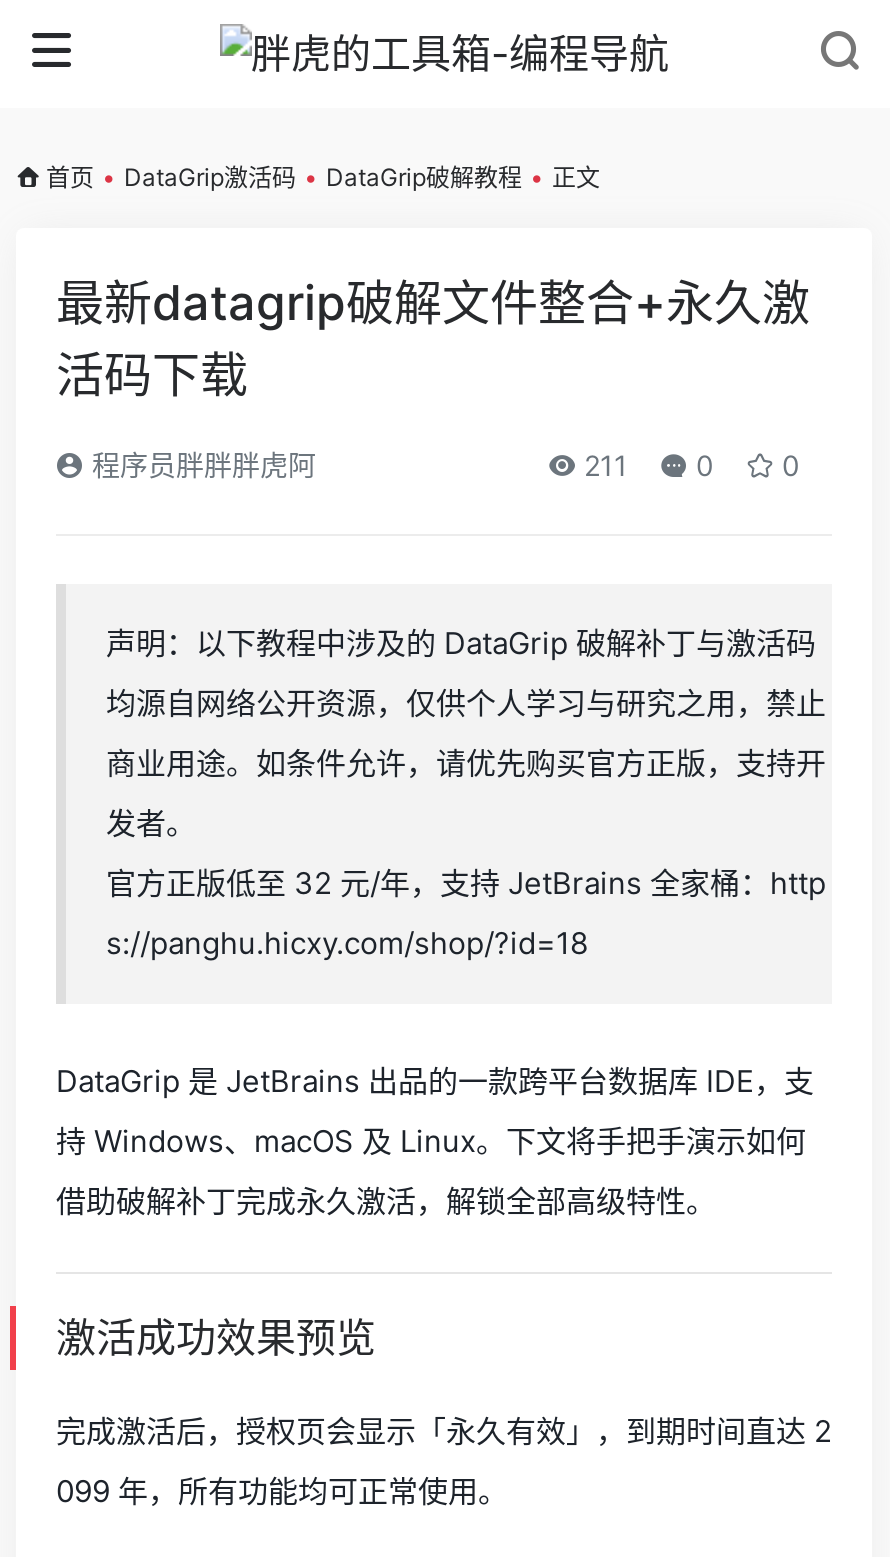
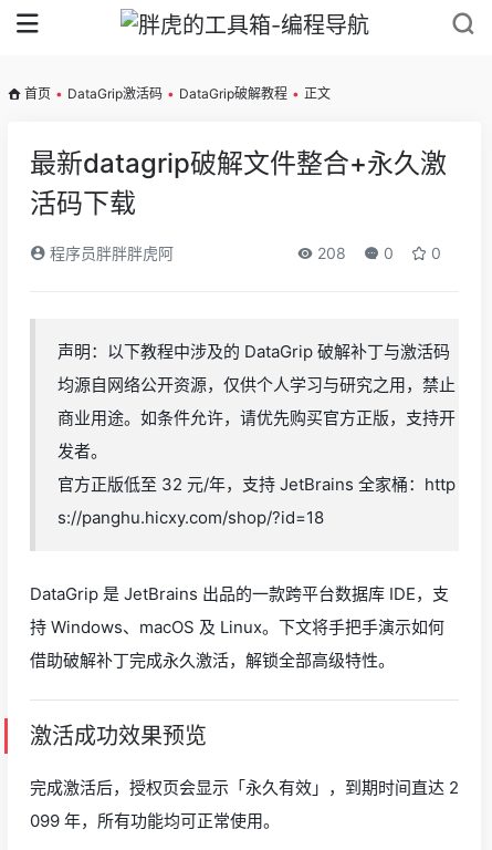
[576,448,800,482] 211 0 0 -> [313,243,441,262] 208 0 0

